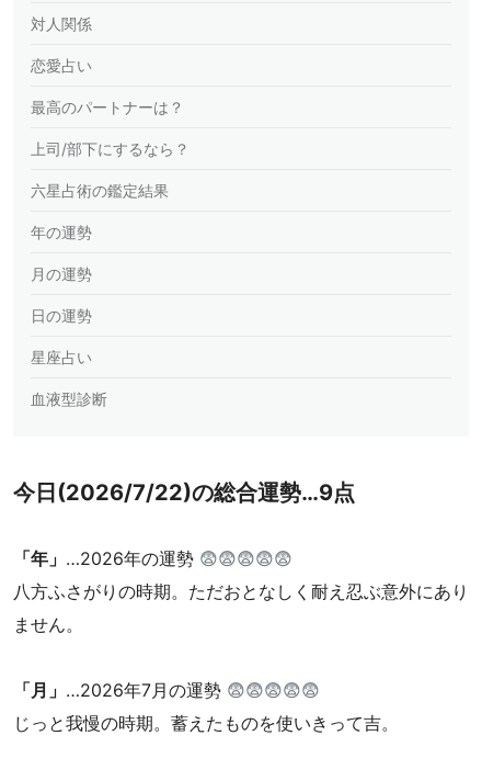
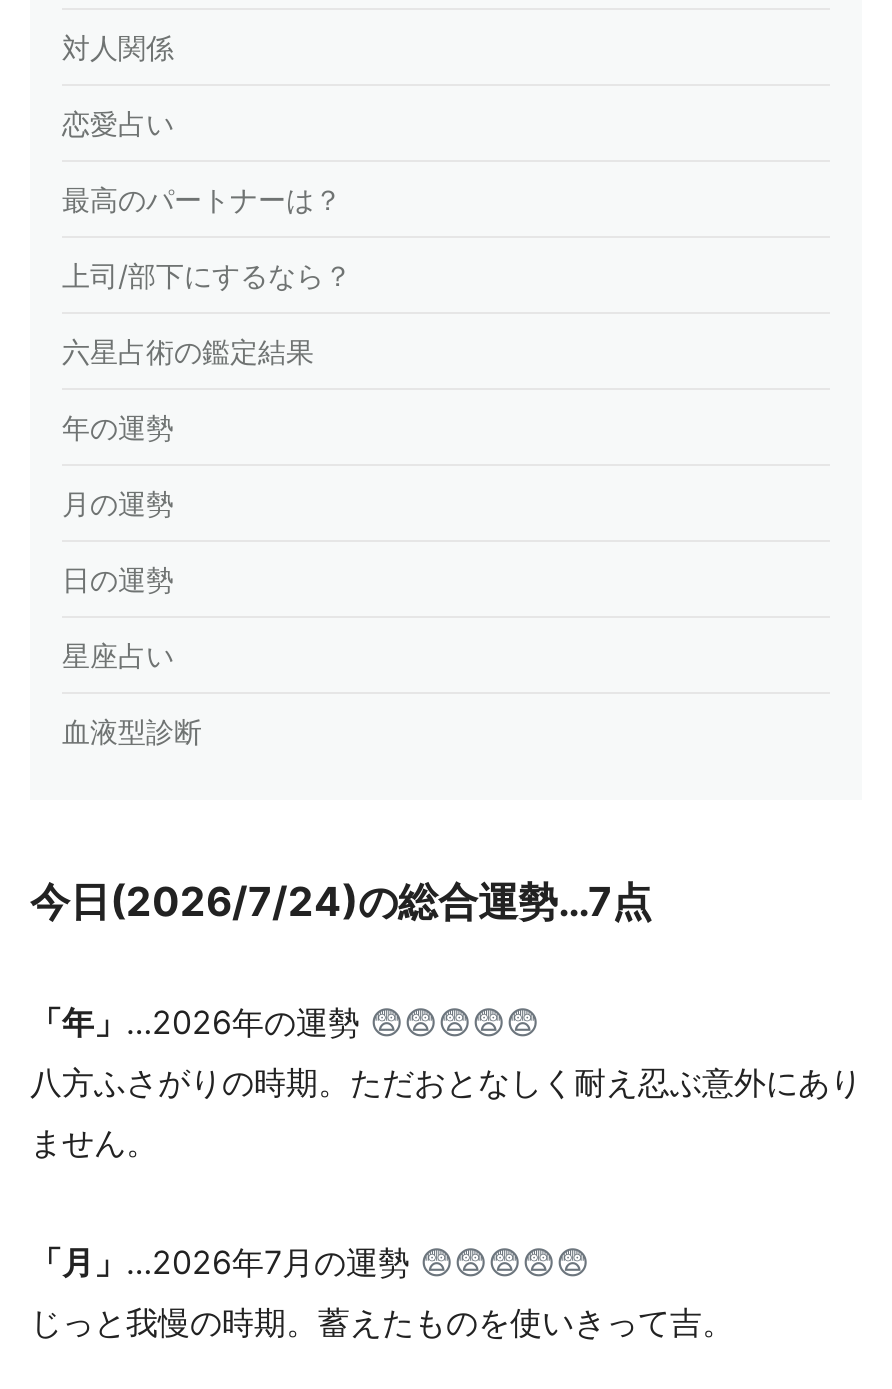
[13,479,355,505] 今日(2026/7/22)の総合運勢…9点 -> [30,877,652,925] 今日(2026/7/24)の総合運勢…7点

